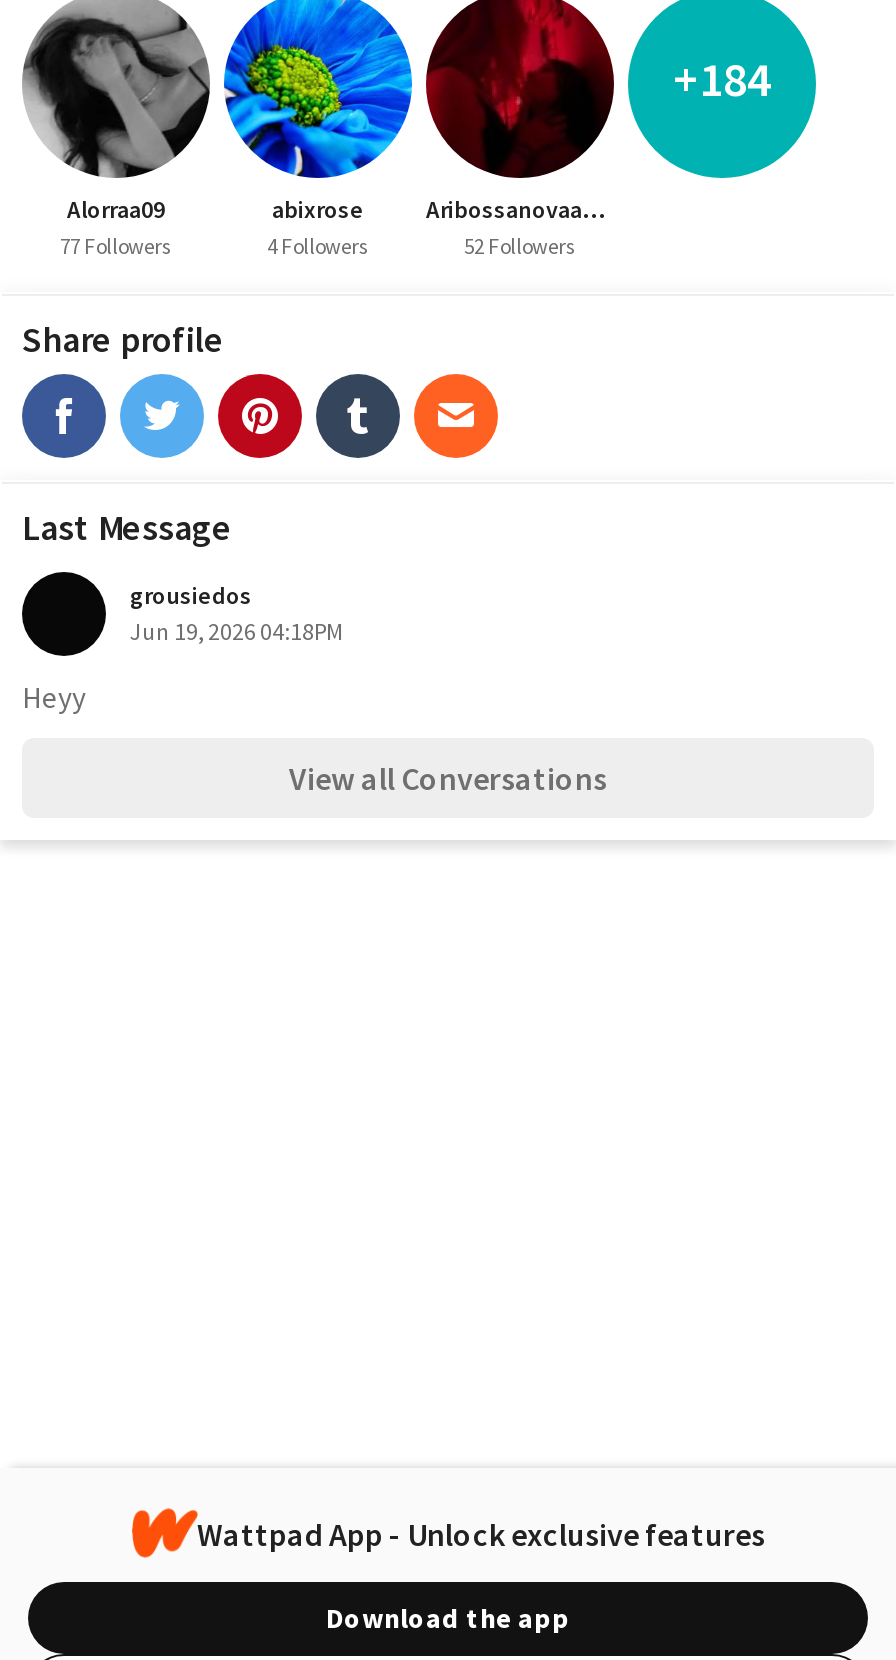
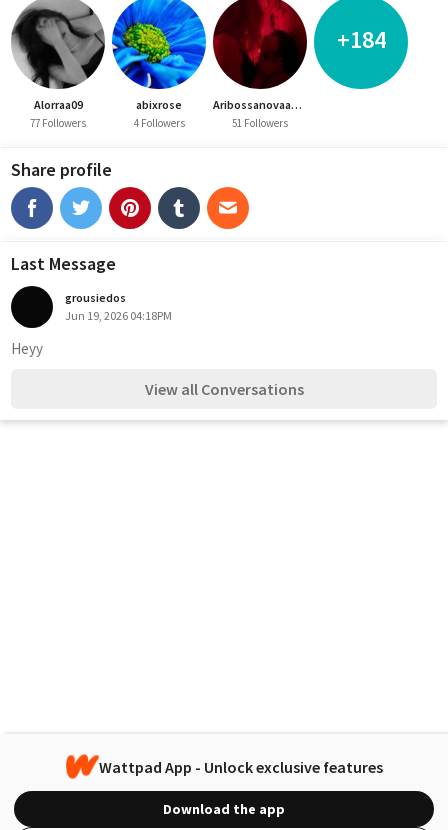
[464,232,576,260] 52 Followers -> [232,116,288,130] 51 Followers

